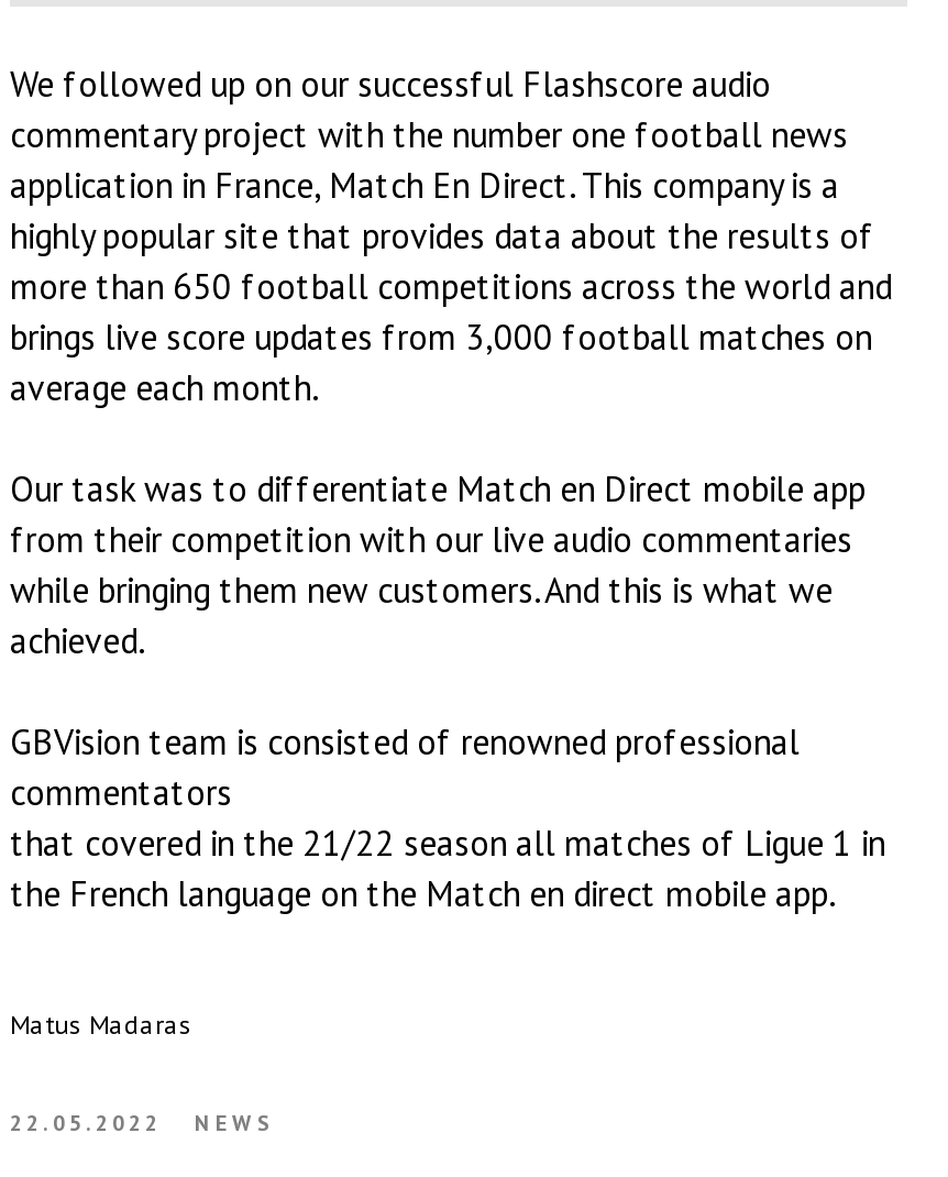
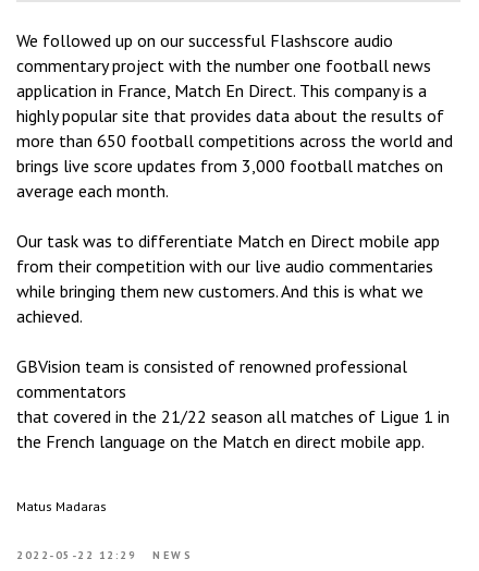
[10,1108,276,1136] 22.05.2022 NEWS -> [16,548,193,562] 2022-05-22 12:29 NEWS

